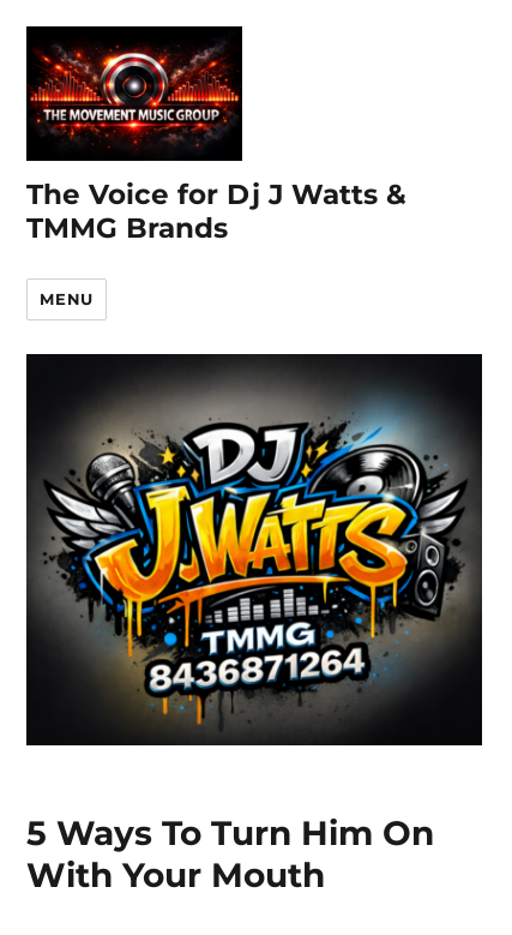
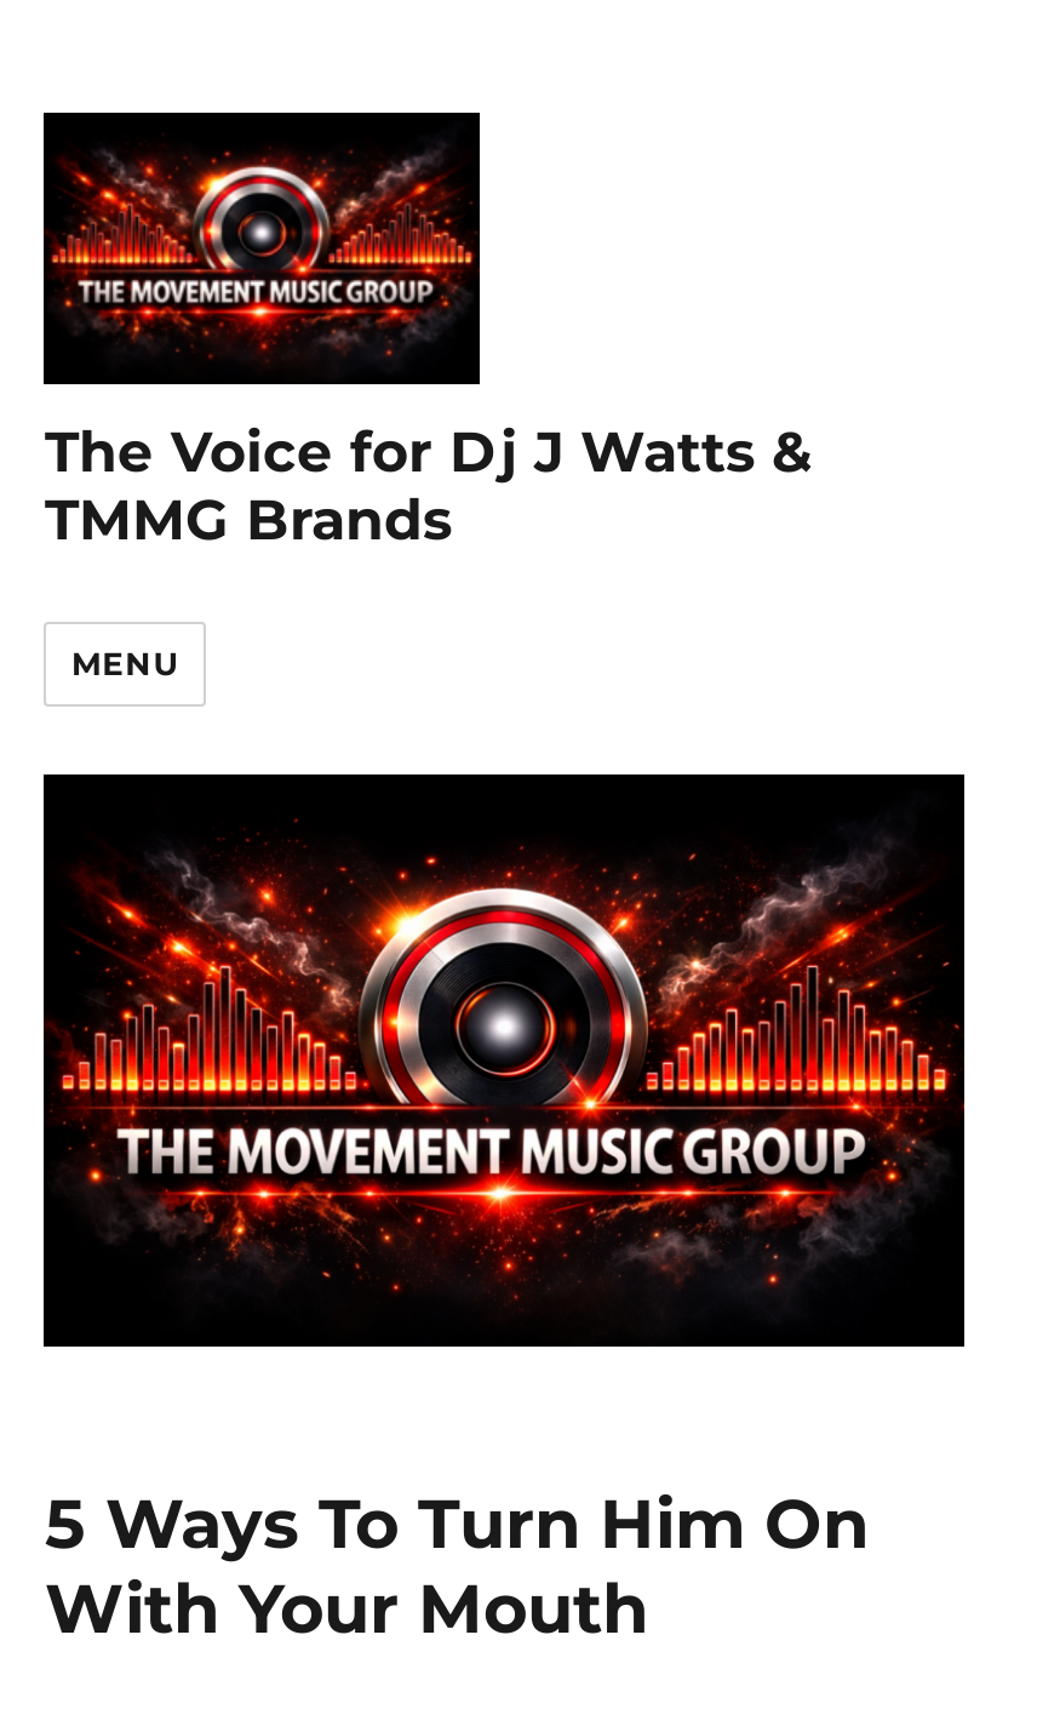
[26,355,482,742] [image] -> [48,779,962,1342] [image]

